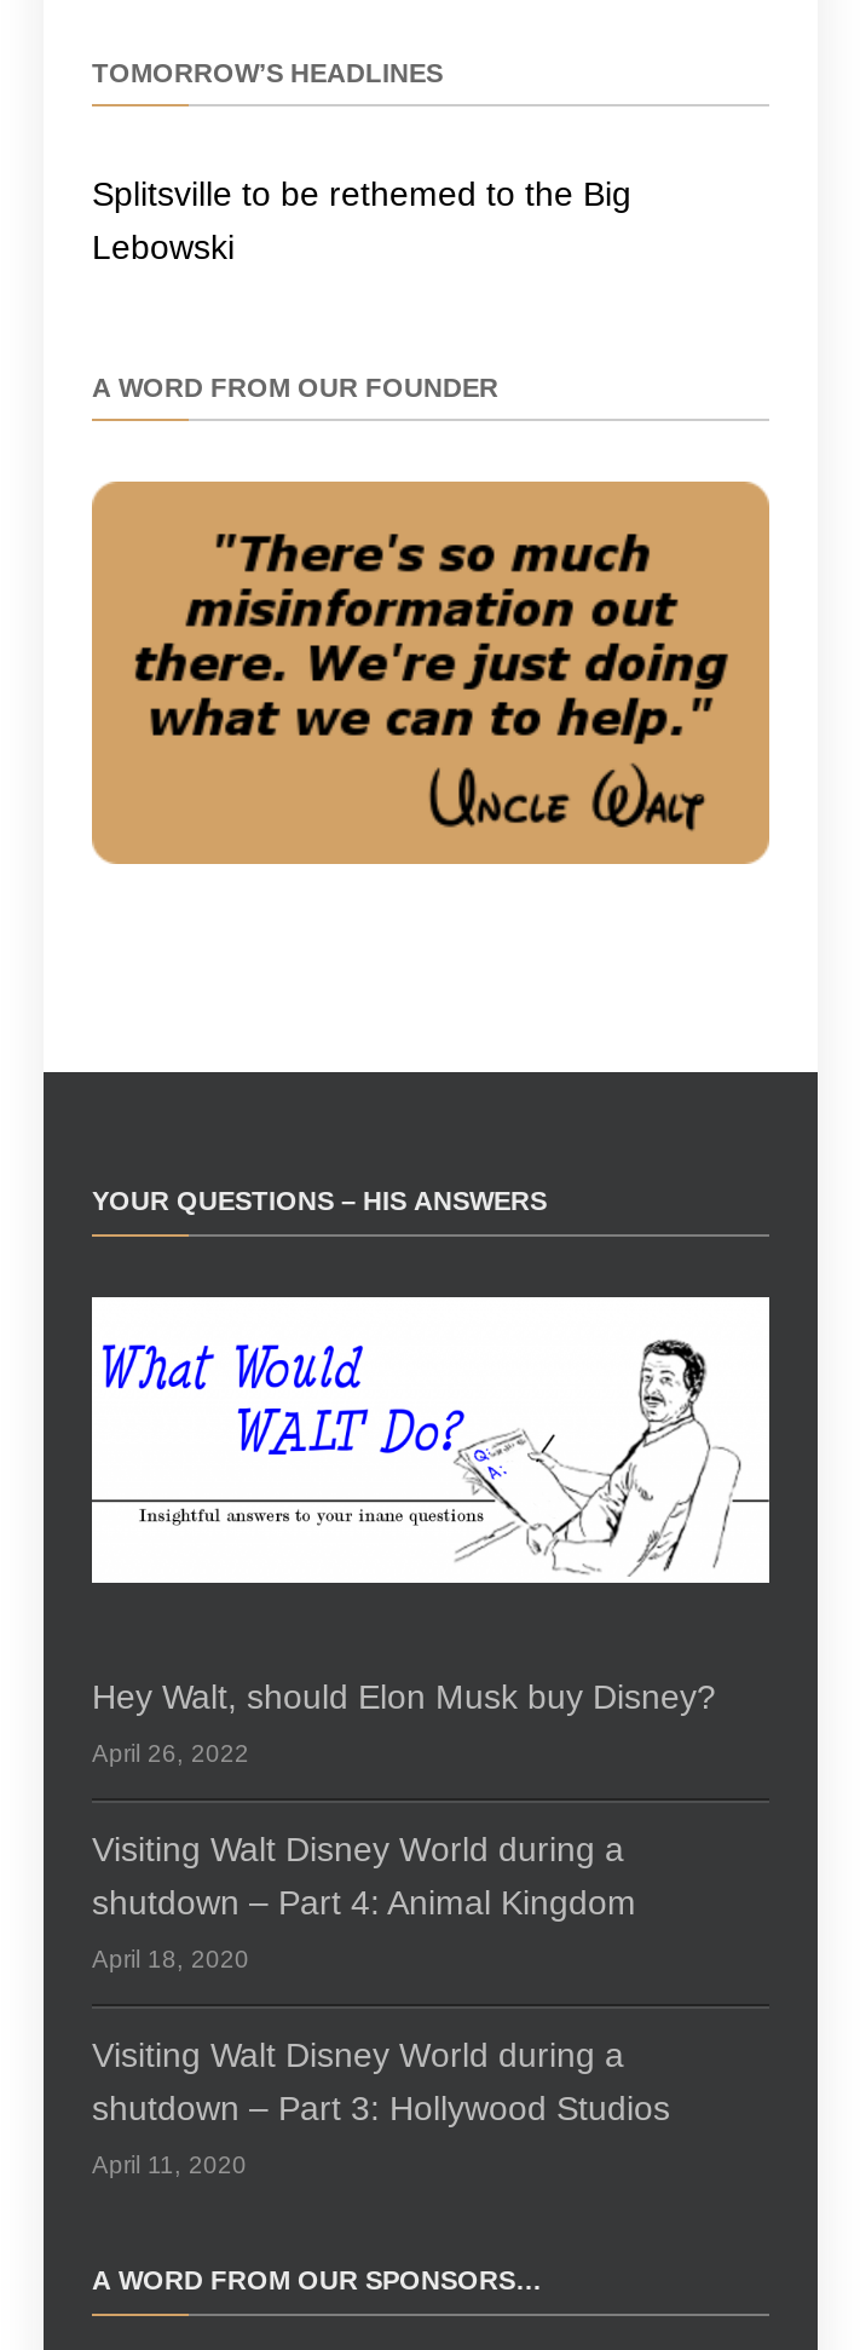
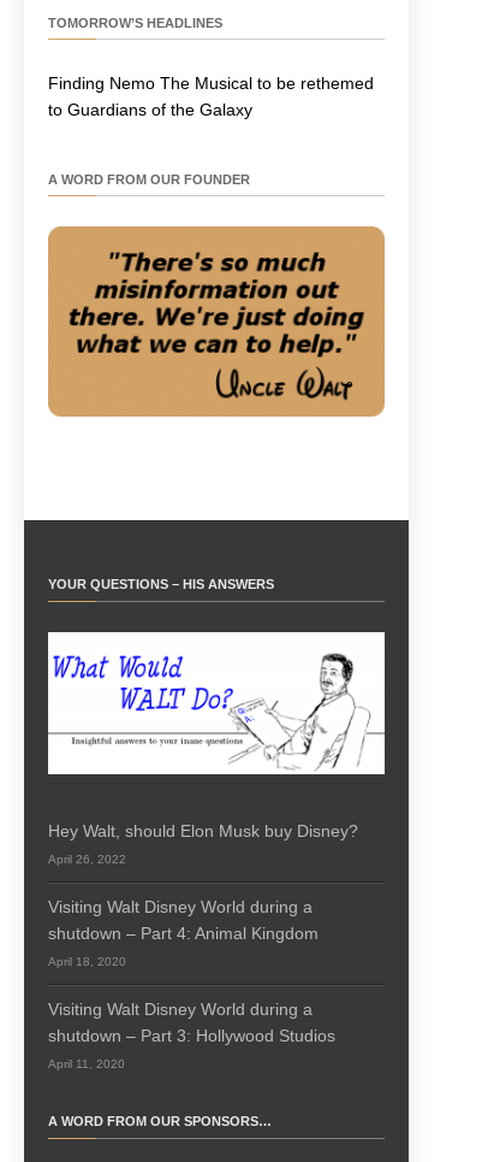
[92,175,631,267] Splitsville to be rethemed to the Big | Lebowski -> [48,74,374,120] Finding Nemo The Musical to be rethemed | to Guardians of the Galaxy

